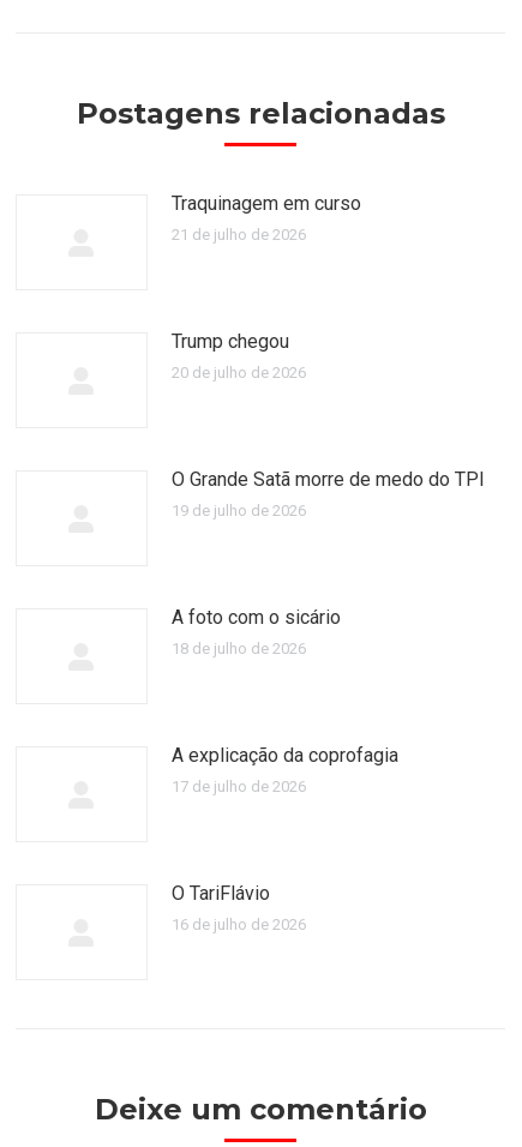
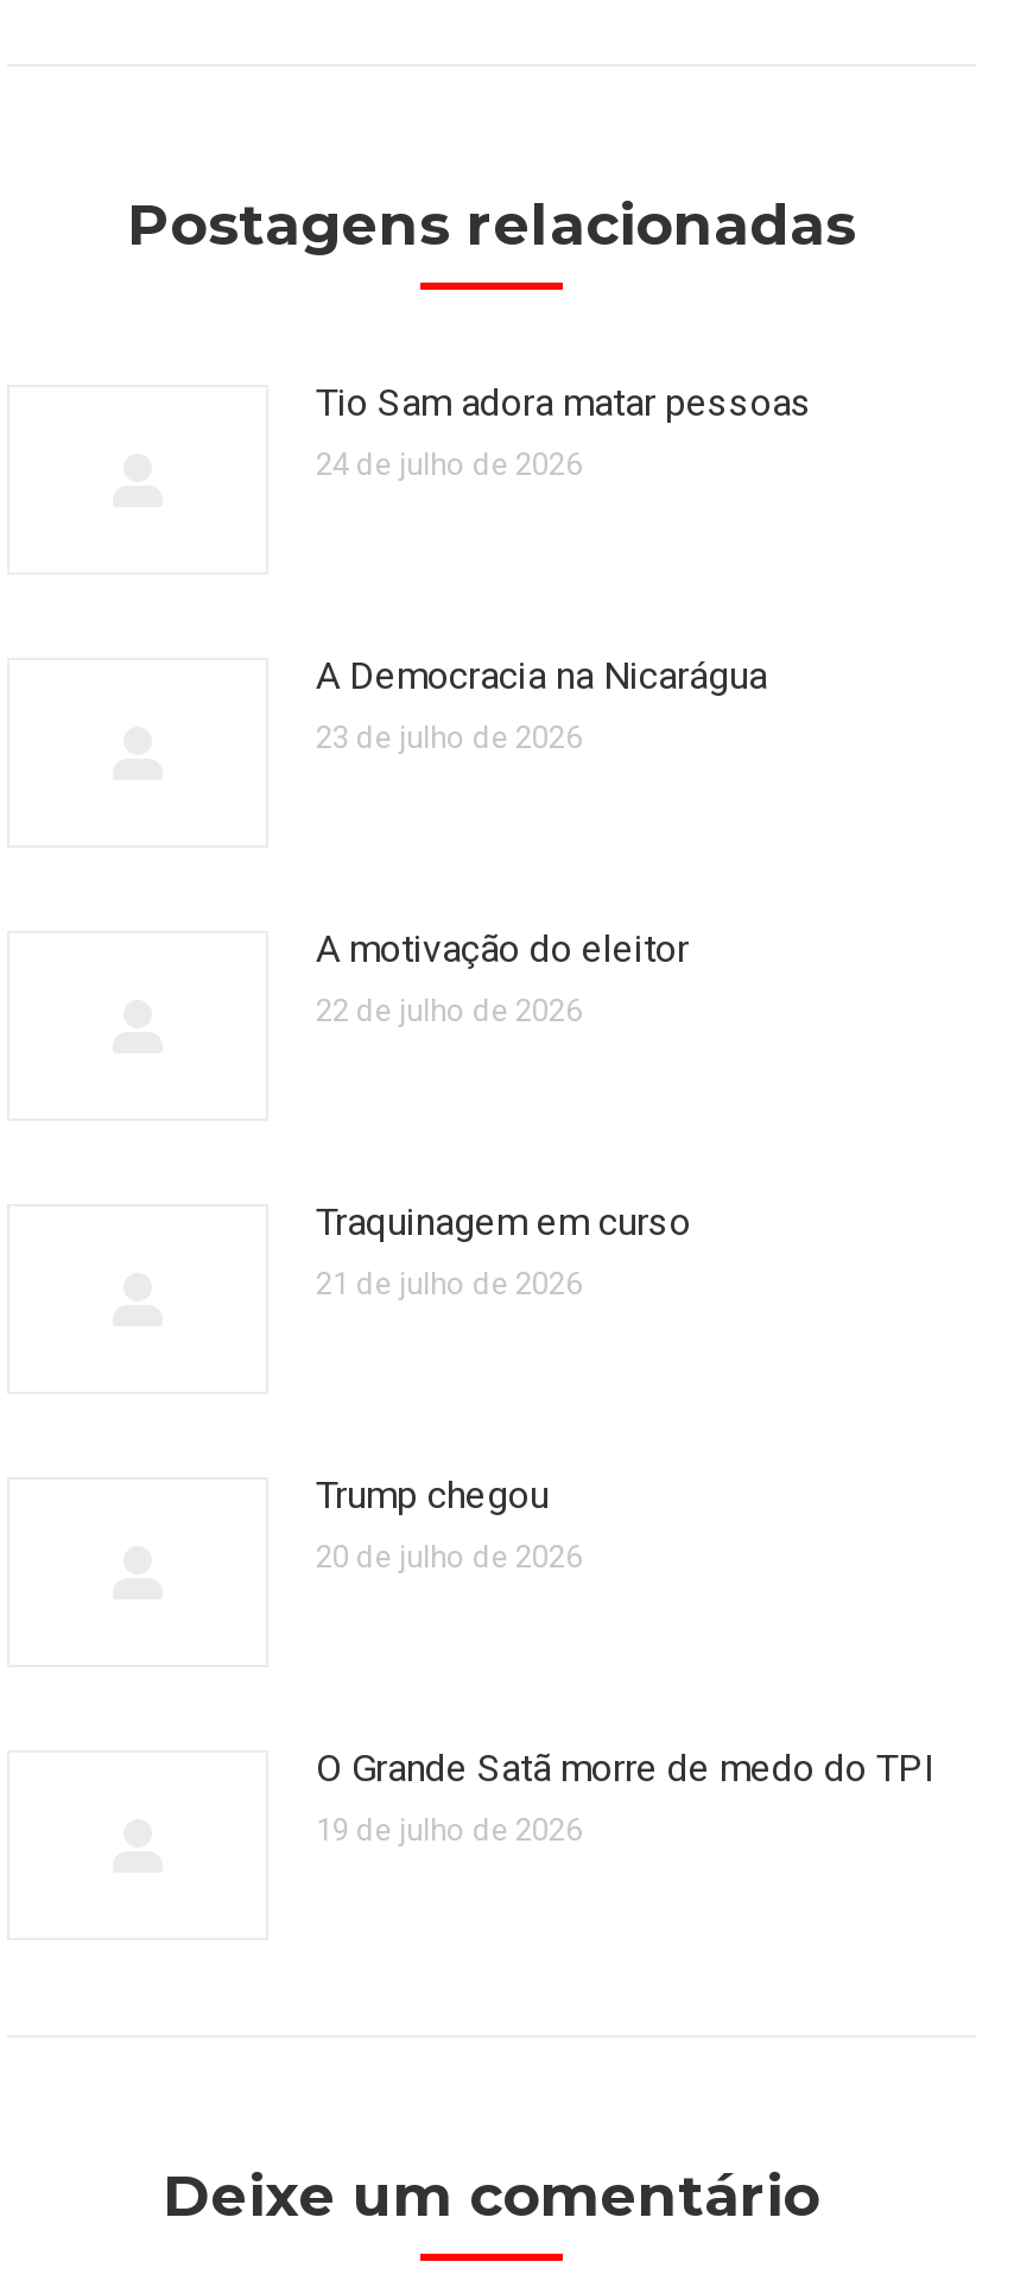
none -> [316,380,812,482] Tio Sam adora matar pessoas | 24 de julho de 2026
none -> [316,653,767,755] A Democracia na Nicarágua | 23 de julho de 2026
none -> [316,926,689,1028] A motivação do eleitor | 22 de julho de 2026
moved [172,192,485,520] -> [316,1199,936,1848]: Traquinagem em curso | 21 de julho de 2026 | Trump chegou | 20 de julho de 2026 | O Grande Satã morre de medo do TPI | 19 de julho de 2026
[172,606,341,657] A foto com o sicário | 18 de julho de 2026 -> none
[172,744,398,795] A explicação da coprofagia | 17 de julho de 2026 -> none
[172,882,306,933] O TariFlávio | 16 de julho de 2026 -> none

